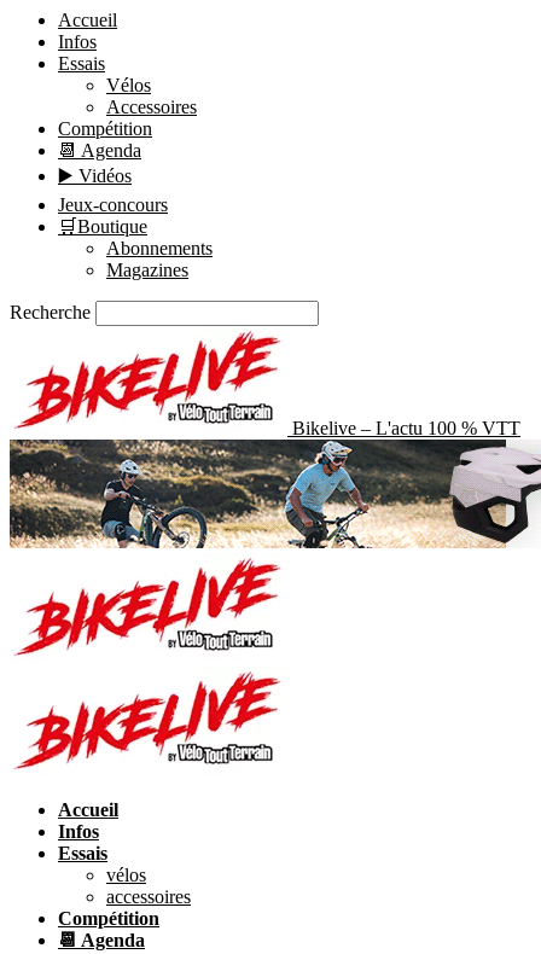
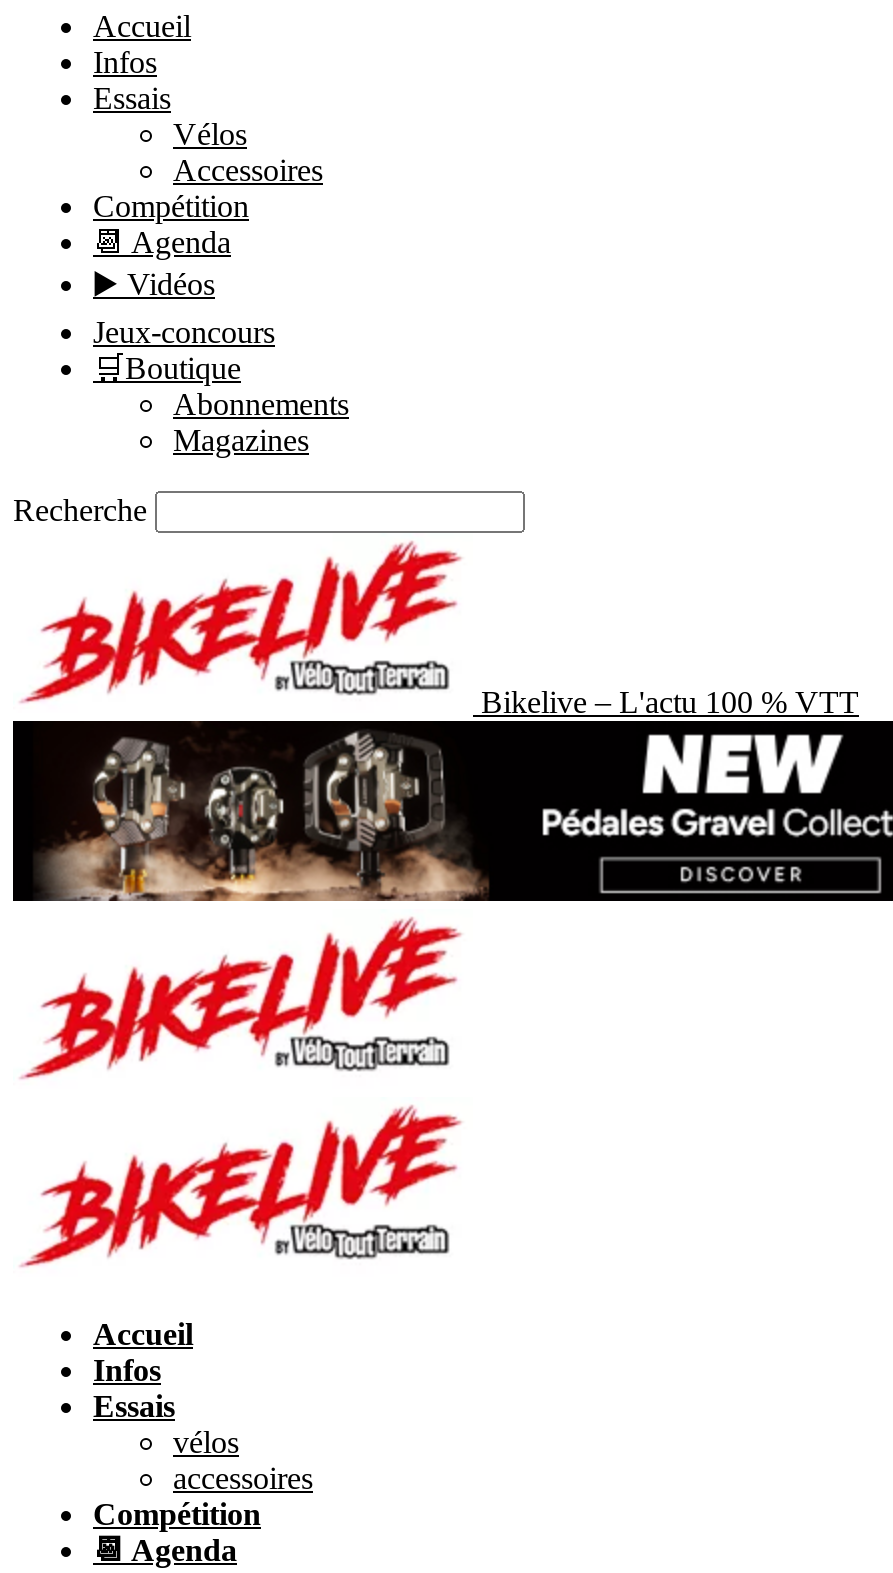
[8,438,537,549] [image] -> [11,719,887,903] [image]

